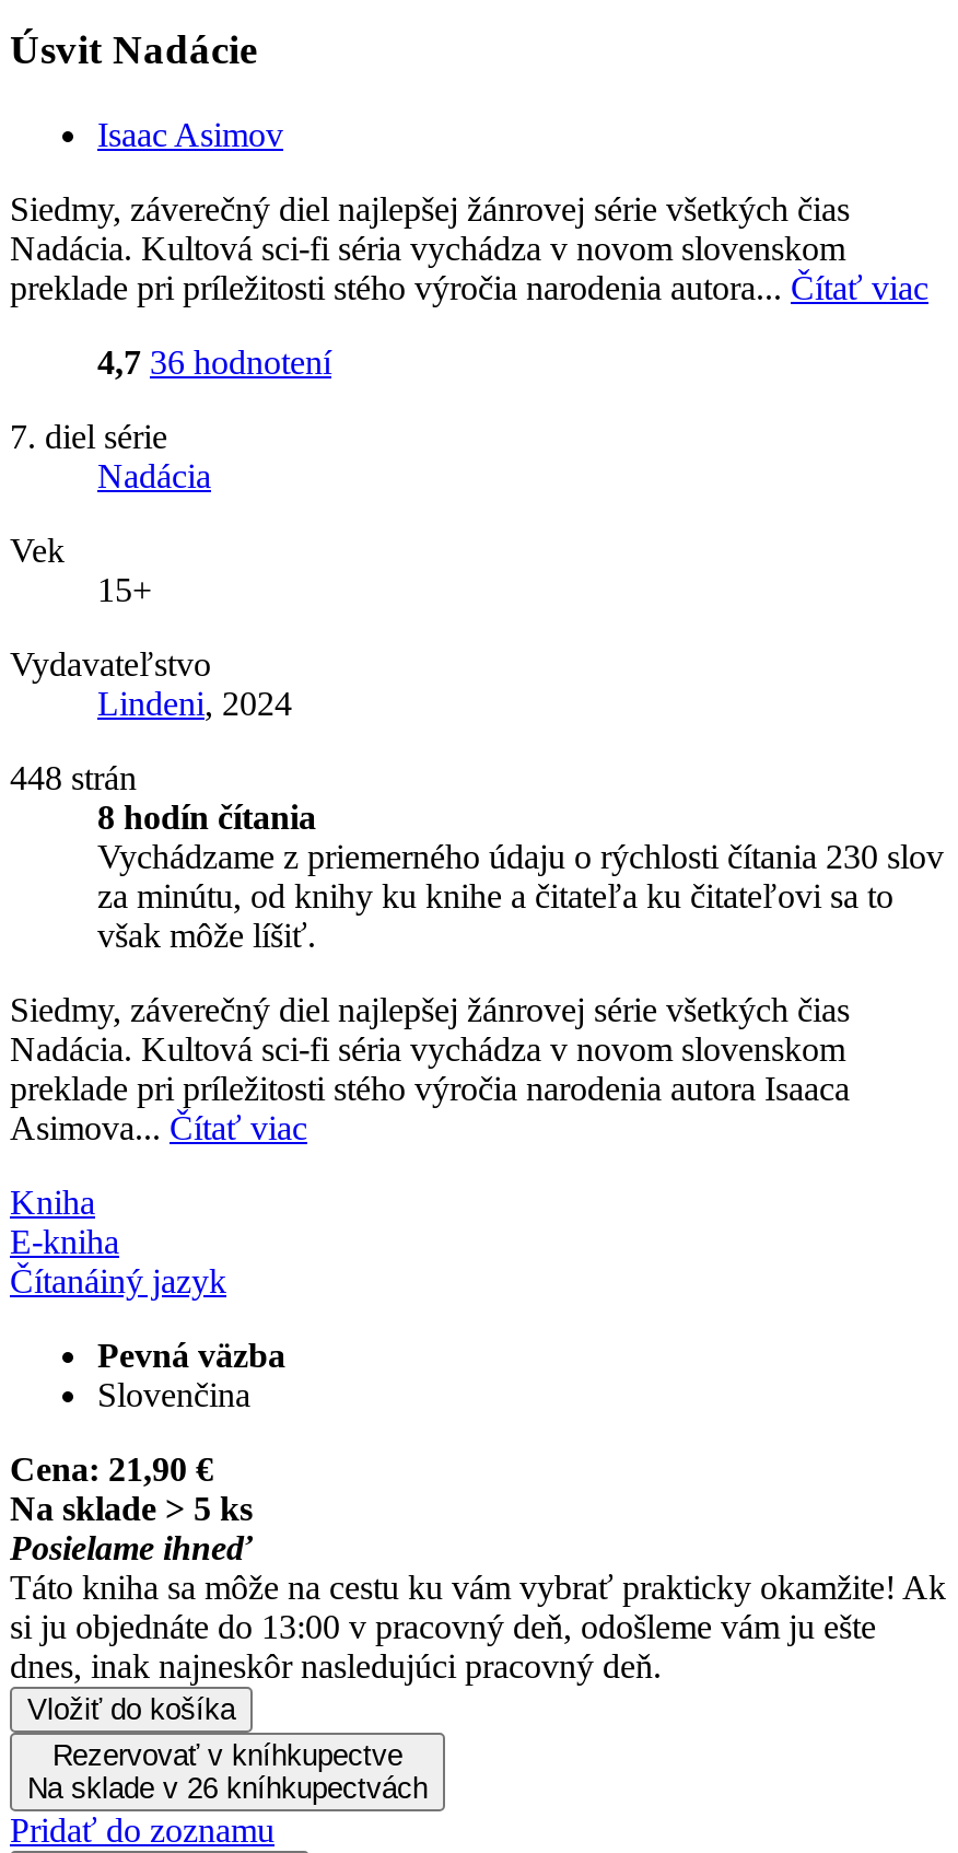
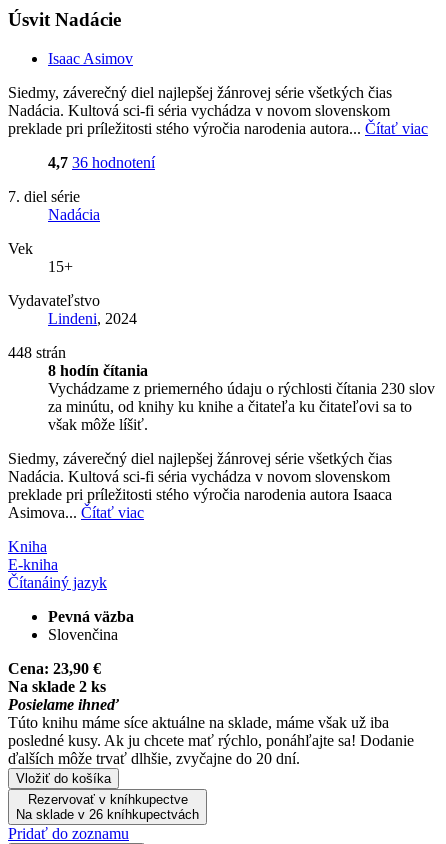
[10,1450,253,1527] Cena: 21,90 € | Na sklade > 5 ks -> [8,660,106,695] Cena: 23,90 € | Na sklade 2 ks
[10,1568,946,1684] Táto kniha sa môže na cestu ku vám vybrať prakticky okamžite! Ak | si ju objednáte do 13:00 v pracovný deň, odošleme vám ju ešte | dnes, inak najneskôr nasledujúci pracovný deň. -> [8,714,414,767] Túto knihu máme síce aktuálne na sklade, máme však už iba | posledné kusy. Ak ju chcete mať rýchlo, ponáhľajte sa! Dodanie | ďalších môže trvať dlhšie, zvyčajne do 20 dní.

